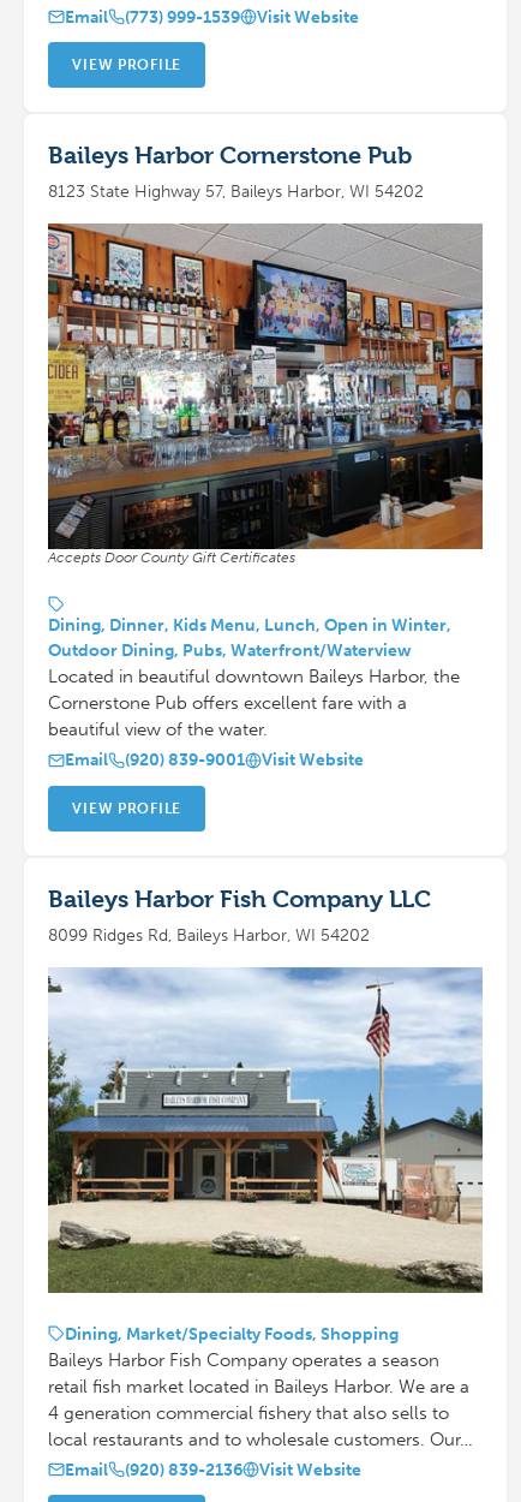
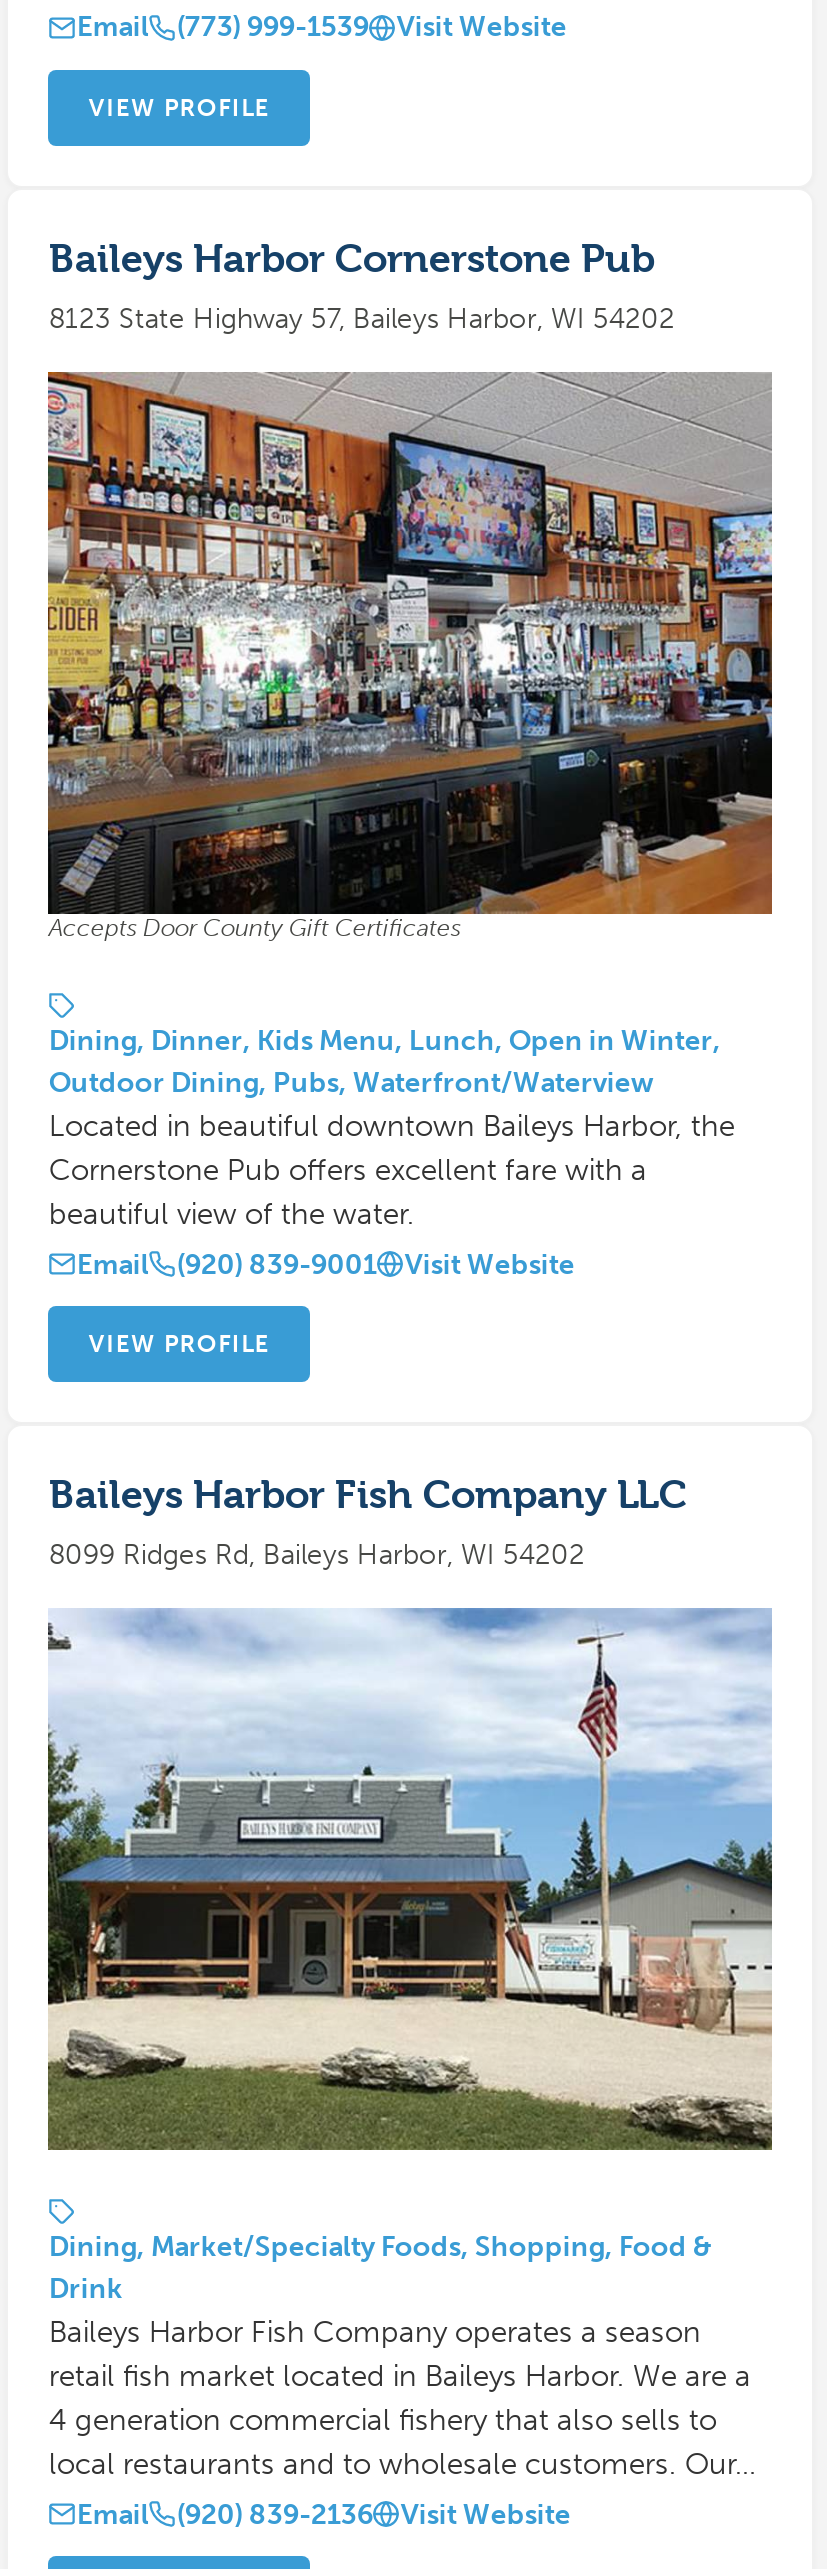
[65,1324,399,1344] Dining, Market/Specialty Foods, Shopping -> [49,2230,713,2306] Dining, Market/Specialty Foods, Shopping, Food & | Drink

